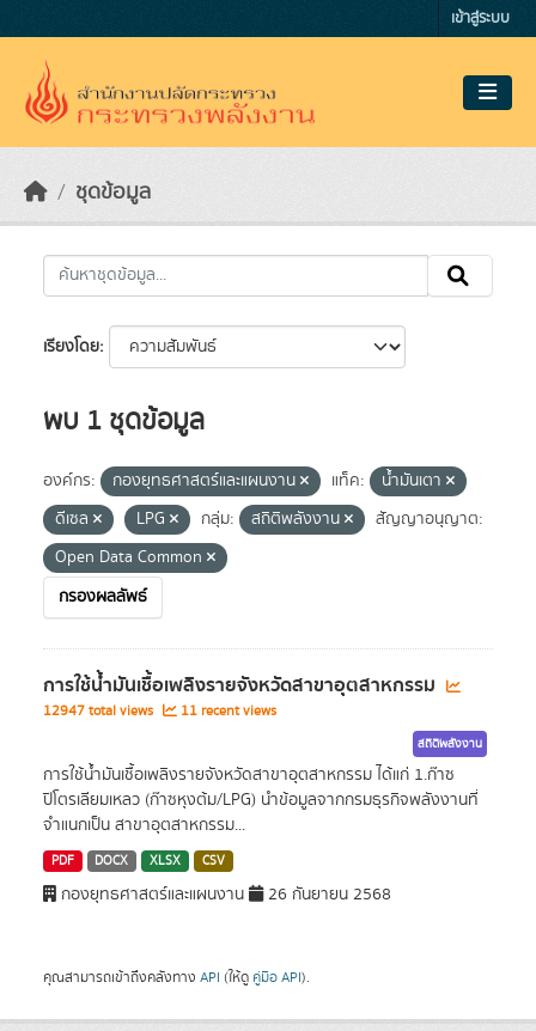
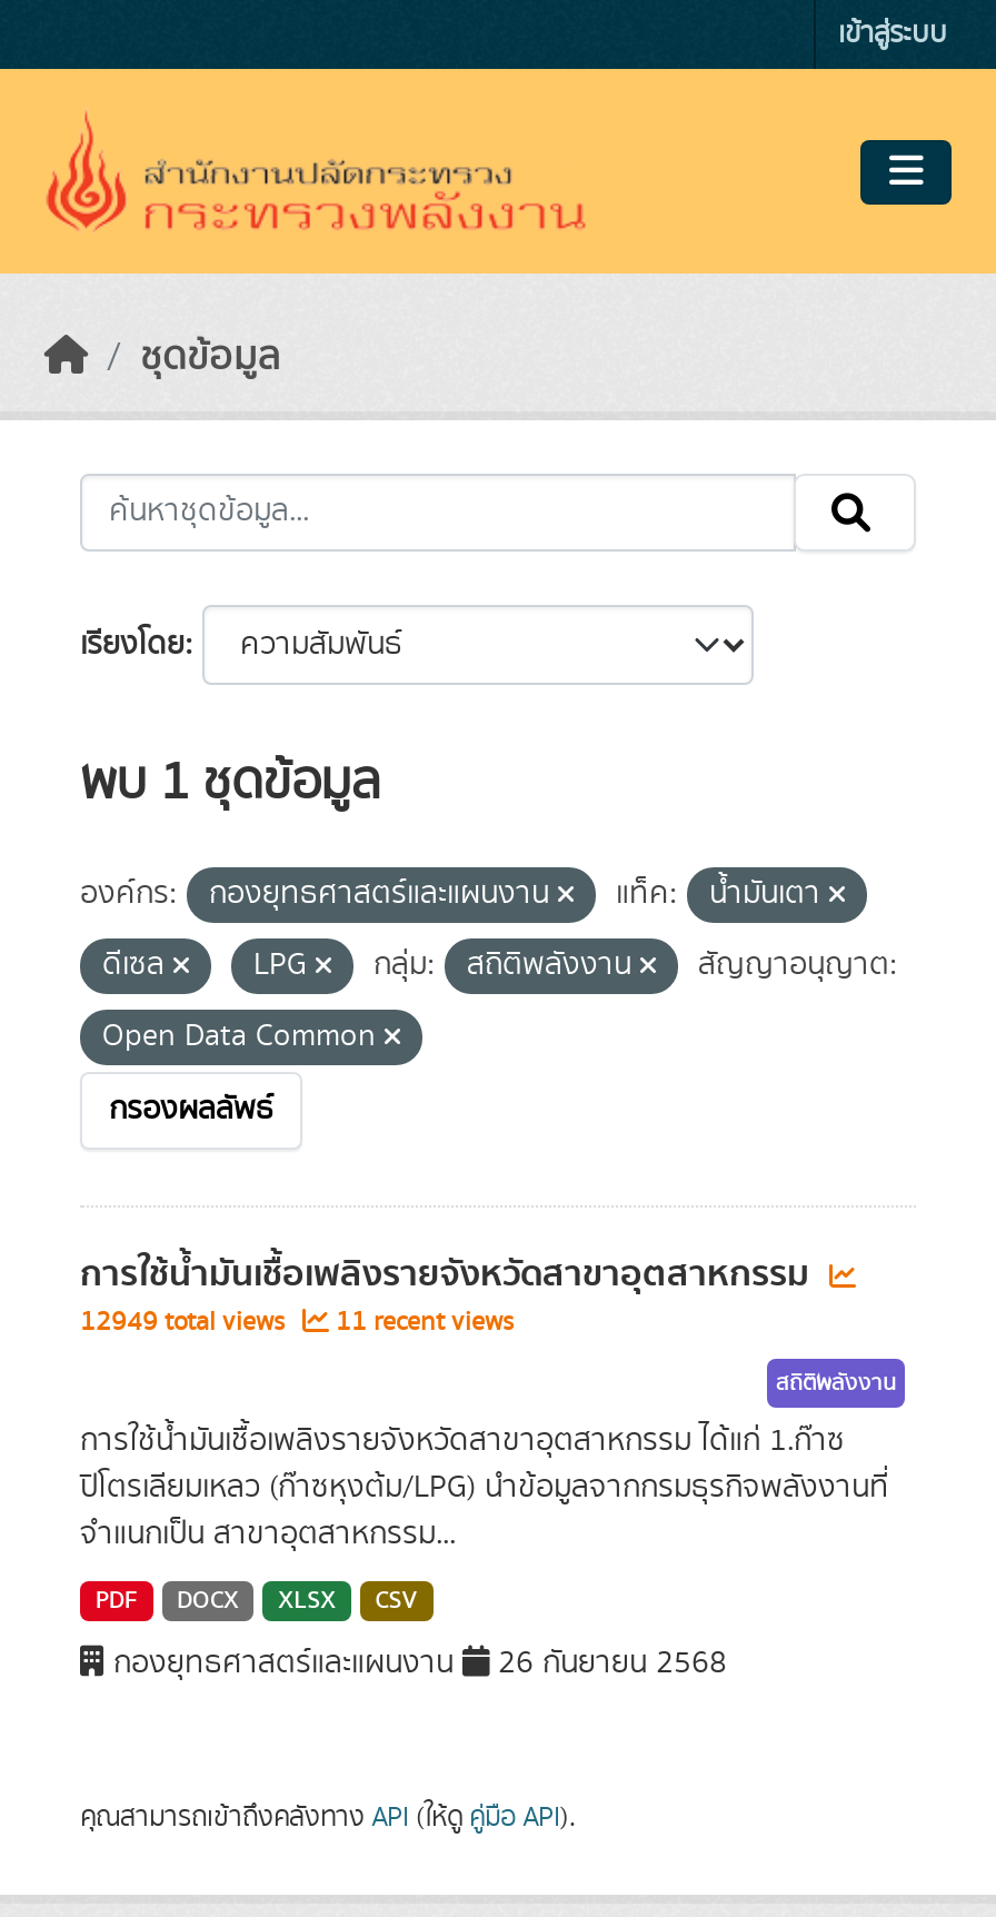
[43,701,276,721] 12947 total views 11 recent views -> [80,1303,514,1341] 12949 total views 11 recent views

